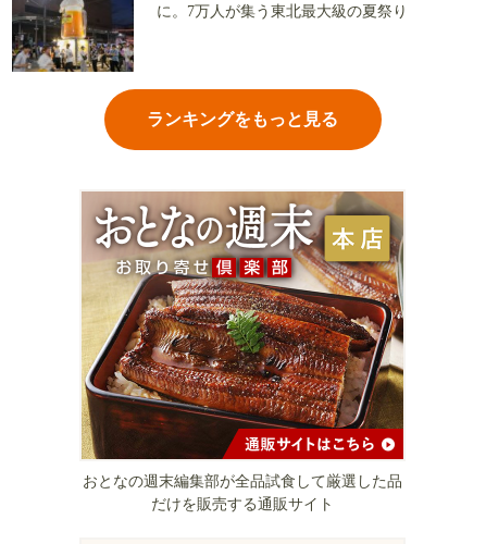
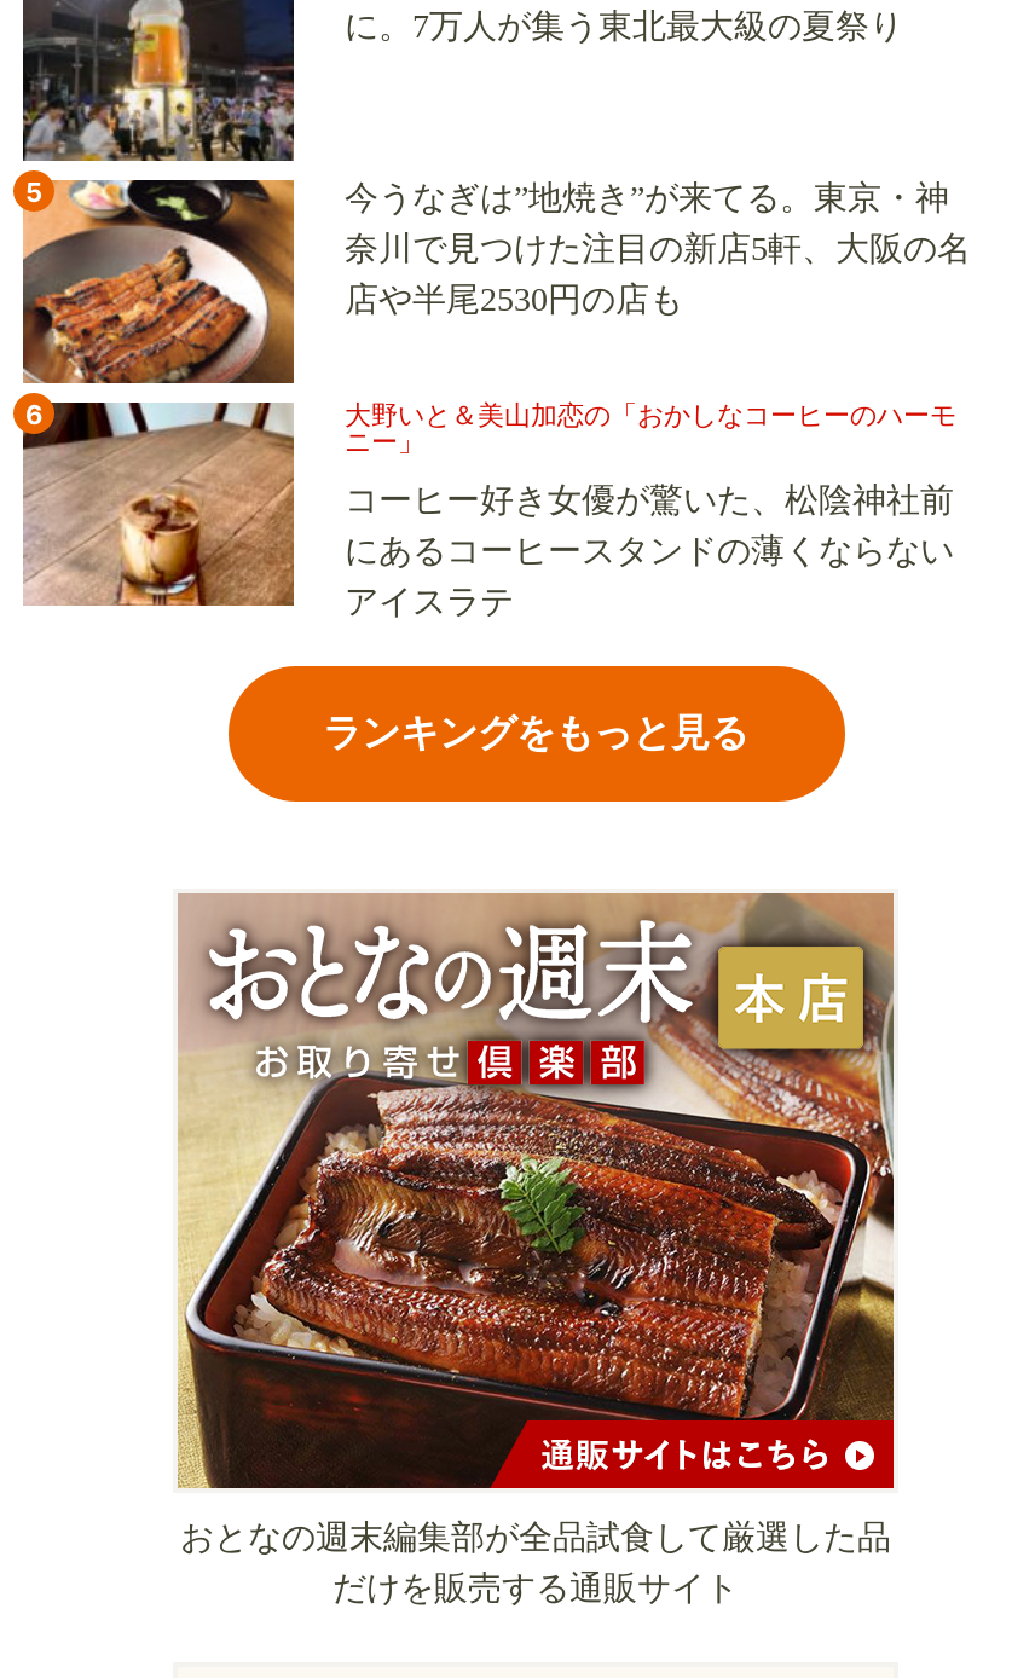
none -> [23,160,971,626] [image] | 5 | 今うなぎは”地焼き”が来てる。東京・神 | 奈川で見つけた注目の新店5軒、大阪の名 | 店や半尾2530円の店も | 6 | 大野いと＆美山加恋の「おかしなコーヒーのハーモ | ニー」 | コーヒー好き女優が驚いた、松陰神社前 | にあるコーヒースタンドの薄くならない | アイスラテ

